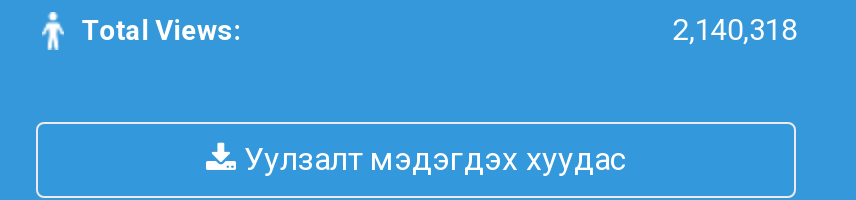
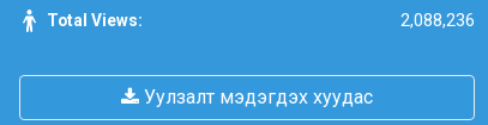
[673,13,797,49] 2,140,318 -> [401,9,475,30] 2,088,236

